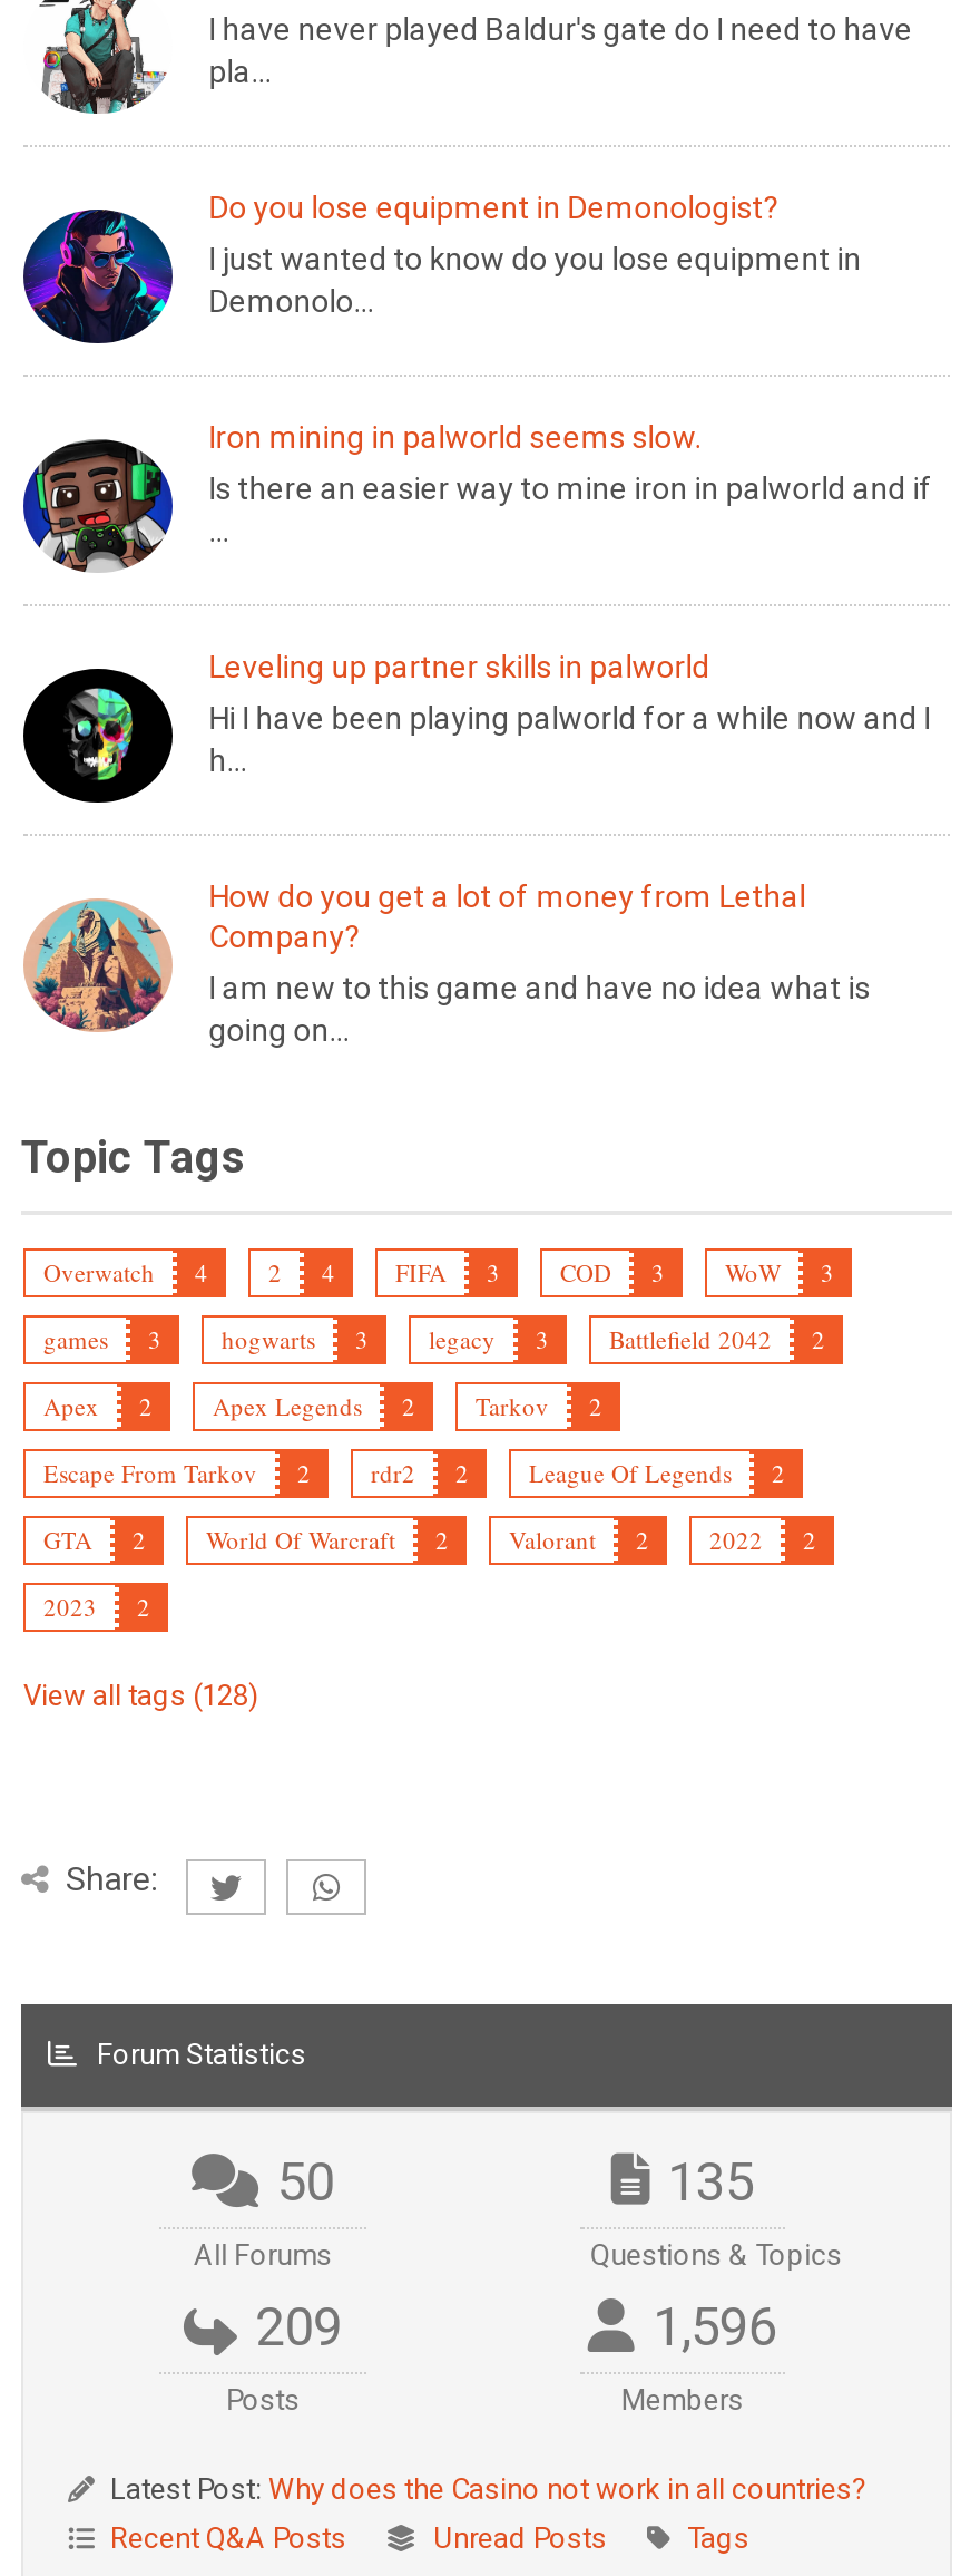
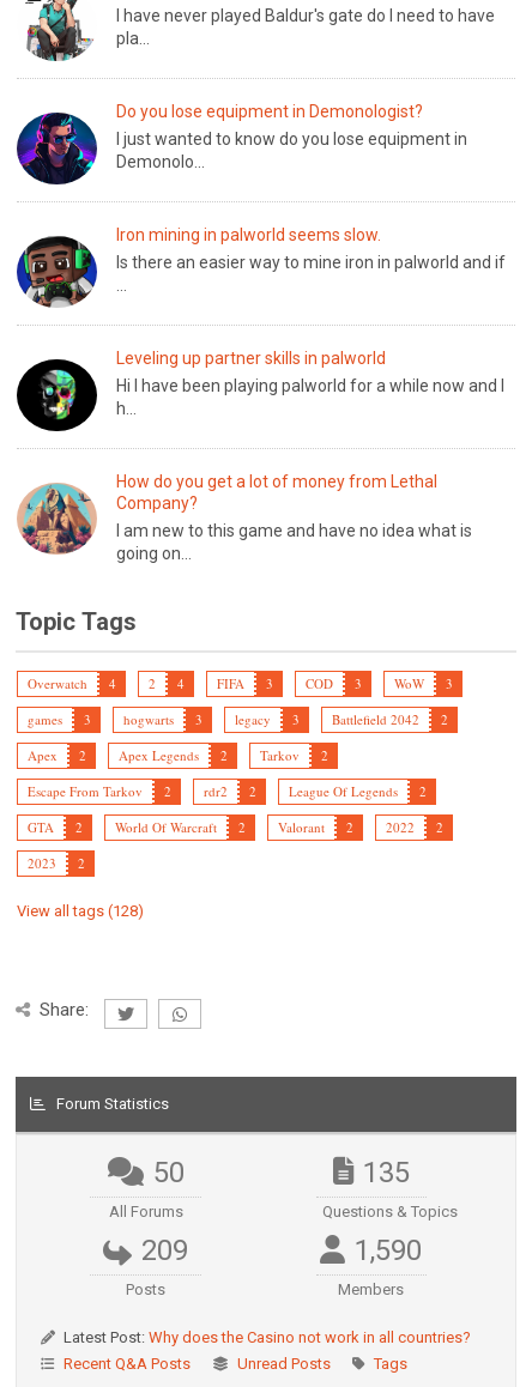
[652,2296,777,2359] 1,596 -> [355,1234,422,1267] 1,590

